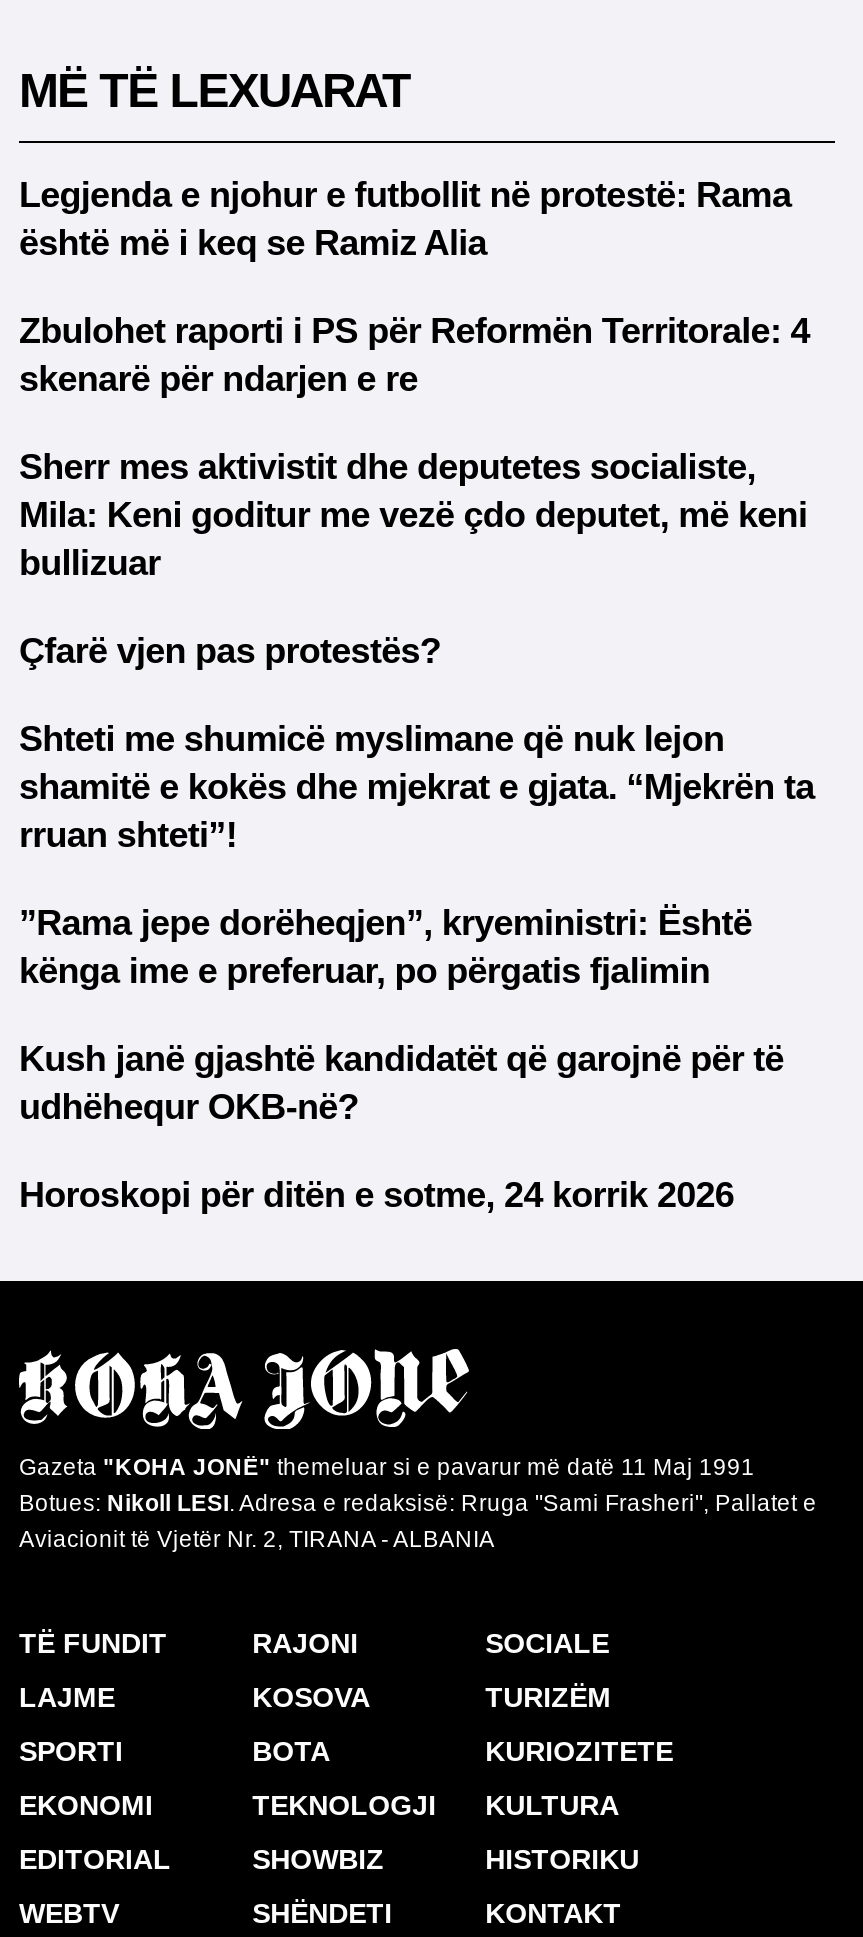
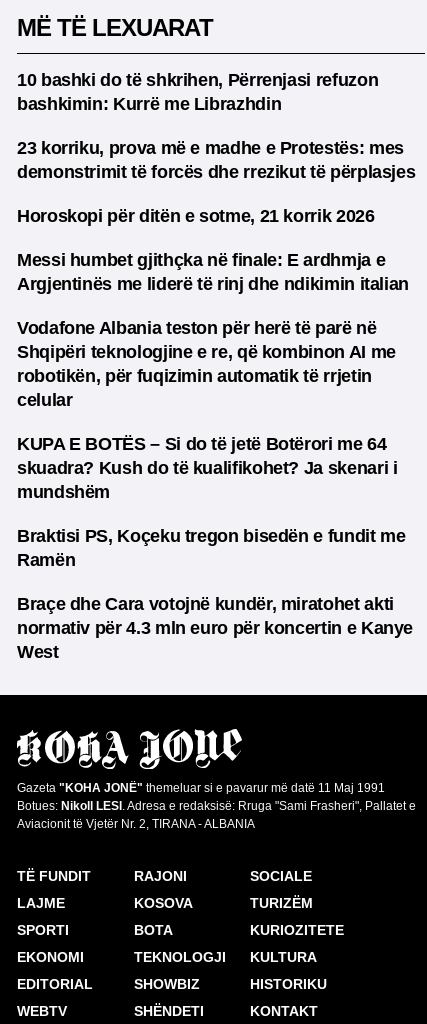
[19,176,791,264] Legjenda e njohur e futbollit në protestë: Rama | është më i keq se Ramiz Alia -> [17,70,378,114] 10 bashki do të shkrihen, Përrenjasi refuzon | bashkimin: Kurrë me Librazhdin
[19,312,810,400] Zbulohet raporti i PS për Reformën Territorale: 4 | skenarë për ndarjen e re -> [17,138,415,182] 23 korriku, prova më e madhe e Protestës: mes | demonstrimit të forcës dhe rrezikut të përplasjes
[19,448,807,584] Sherr mes aktivistit dhe deputetes socialiste, | Mila: Keni goditur me vezë çdo deputet, më keni | bullizuar -> [17,206,374,226] Horoskopi për ditën e sotme, 21 korrik 2026
[19,632,441,672] Çfarë vjen pas protestës? -> [17,250,409,294] Messi humbet gjithçka në finale: E ardhmja e | Argjentinës me liderë të rinj dhe ndikimin italian
[19,720,814,856] Shteti me shumicë myslimane që nuk lejon | shamitë e kokës dhe mjekrat e gjata. “Mjekrën ta | rruan shteti”! -> [17,318,396,410] Vodafone Albania teston për herë të parë në | Shqipëri teknologjine e re, që kombinon AI me | robotikën, për fuqizimin automatik të rrjetin | celular
[19,904,752,992] ”Rama jepe dorëheqjen”, kryeministri: Është | kënga ime e preferuar, po përgatis fjalimin -> [17,434,397,502] KUPA E BOTËS – Si do të jetë Botërori me 64 | skuadra? Kush do të kualifikohet? Ja skenari i | mundshëm
[19,1040,784,1128] Kush janë gjashtë kandidatët që garojnë për të | udhëhequr OKB-në? -> [17,526,405,570] Braktisi PS, Koçeku tregon bisedën e fundit me | Ramën
[19,1176,734,1216] Horoskopi për ditën e sotme, 24 korrik 2026 -> [17,594,413,662] Braçe dhe Cara votojnë kundër, miratohet akti | normativ për 4.3 mln euro për koncertin e Kanye | West

